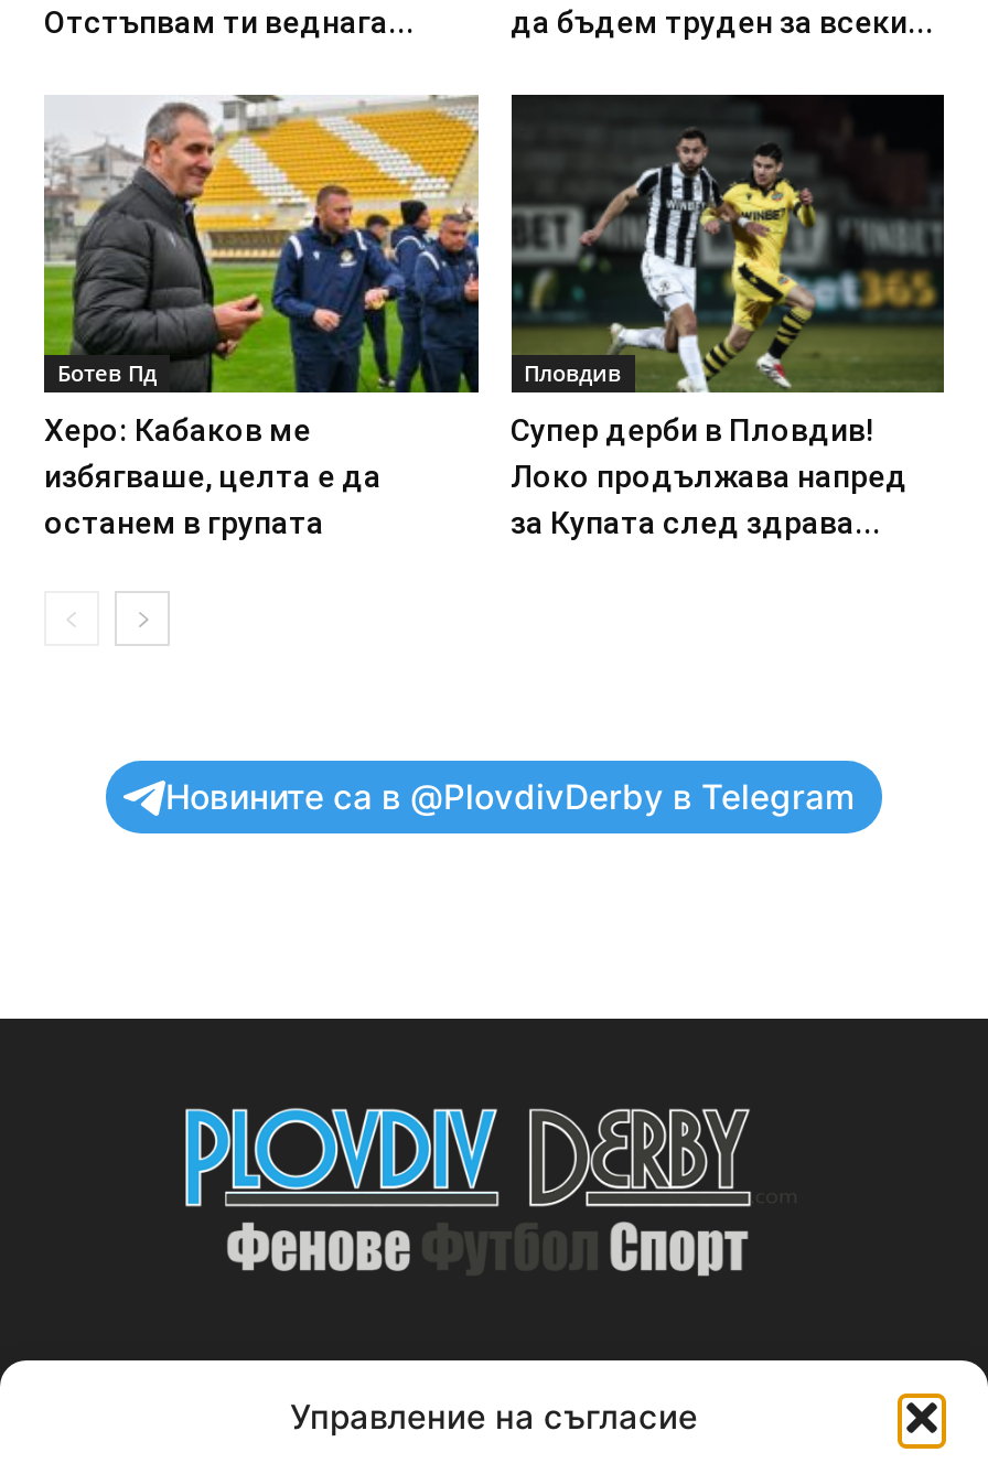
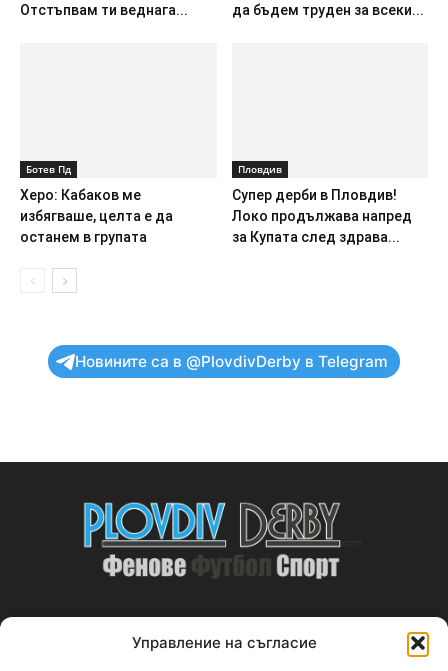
[42,93,481,395] [image] -> none
[509,93,946,395] [image] -> none

